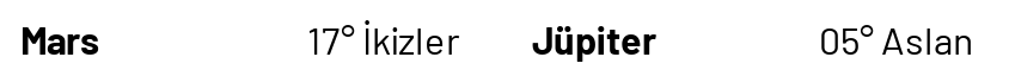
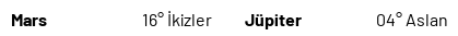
[307,15,656,61] 17° İkizler Jüpiter -> [142,8,302,29] 16° İkizler Jüpiter
[819,15,974,61] 05° Aslan -> [376,8,448,29] 04° Aslan

